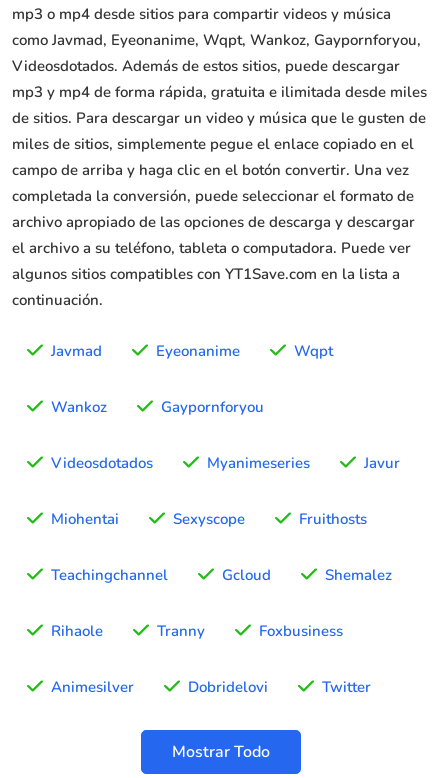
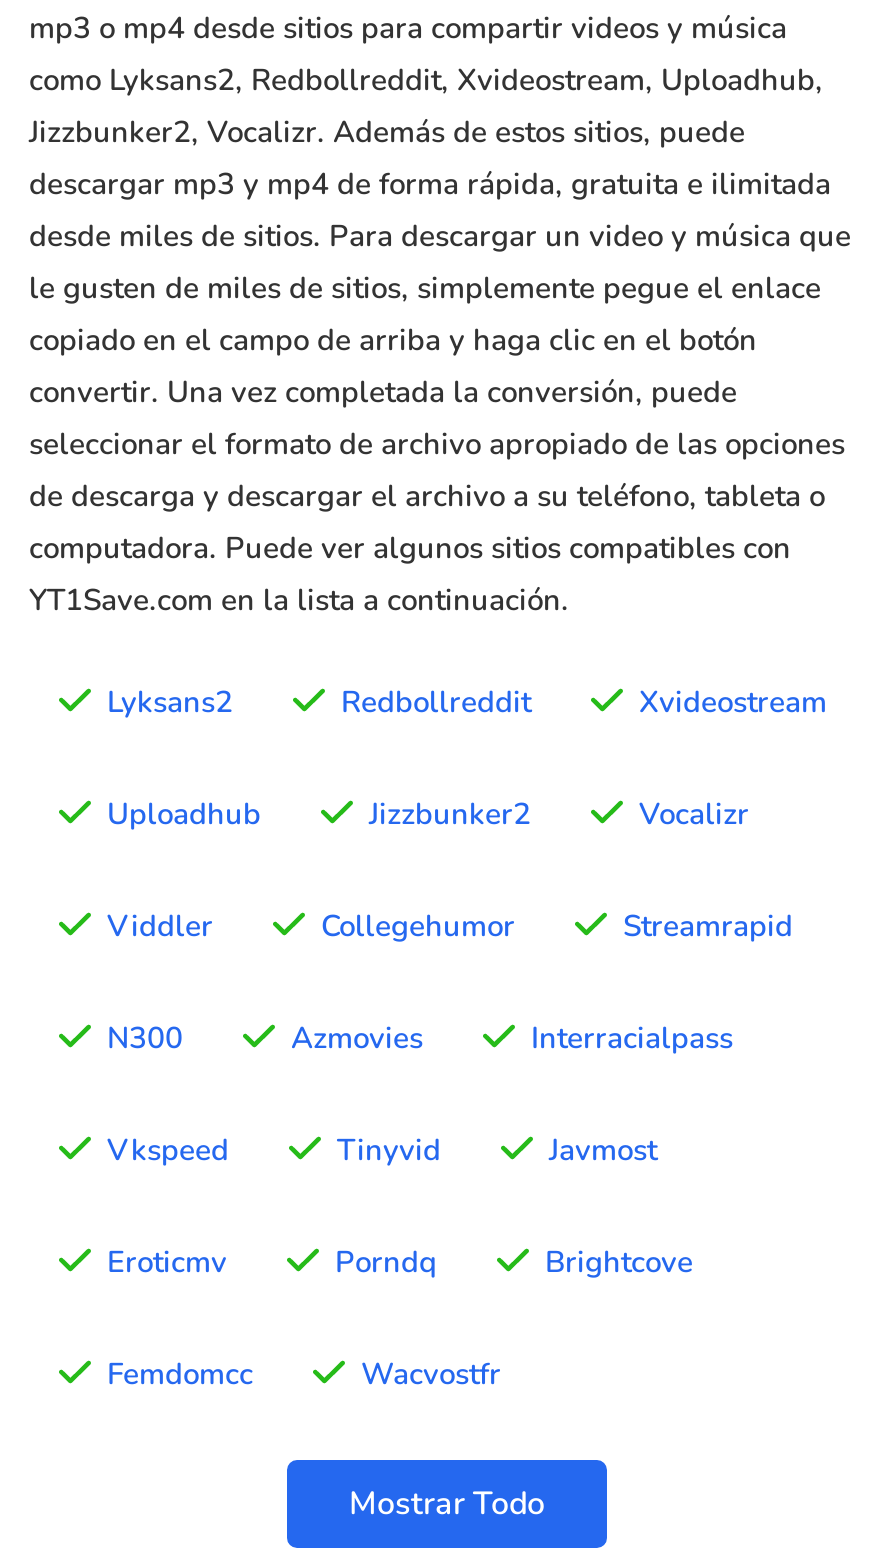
[12,30,427,310] como Javmad, Eyeonanime, Wqpt, Wankoz, Gaypornforyou, | Videosdotados. Además de estos sitios, puede descargar | mp3 y mp4 de forma rápida, gratuita e ilimitada desde miles | de sitios. Para descargar un video y música que le gusten de | miles de sitios, simplemente pegue el enlace copiado en el | campo de arriba y haga clic en el botón convertir. Una vez | completada la conversión, puede seleccionar el formato de | archivo apropiado de las opciones de descarga y descargar | el archivo a su teléfono, tableta o computadora. Puede ver | algunos sitios compatibles con YT1Save.com en la lista a | continuación. -> [29,60,851,620] como Lyksans2, Redbollreddit, Xvideostream, Uploadhub, | Jizzbunker2, Vocalizr. Además de estos sitios, puede | descargar mp3 y mp4 de forma rápida, gratuita e ilimitada | desde miles de sitios. Para descargar un video y música que | le gusten de miles de sitios, simplemente pegue el enlace | copiado en el campo de arriba y haga clic en el botón | convertir. Una vez completada la conversión, puede | seleccionar el formato de archivo apropiado de las opciones | de descarga y descargar el archivo a su teléfono, tableta o | computadora. Puede ver algunos sitios compatibles con | YT1Save.com en la lista a continuación.
[51,341,333,361] Javmad | Eyeonanime | Wqpt -> [107,682,827,722] Lyksans2 | Redbollreddit | Xvideostream
[51,397,264,417] Wankoz | Gaypornforyou -> [107,794,749,834] Uploadhub | Jizzbunker2 | Vocalizr
[51,453,400,473] Videosdotados | Myanimeseries | Javur -> [107,906,793,946] Viddler | Collegehumor | Streamrapid
[51,509,367,529] Miohentai | Sexyscope | Fruithosts -> [107,1018,733,1058] N300 | Azmovies | Interracialpass
[51,565,392,585] Teachingchannel | Gcloud | Shemalez -> [107,1130,657,1170] Vkspeed | Tinyvid | Javmost
[51,621,343,641] Rihaole | Tranny | Foxbusiness -> [107,1242,693,1282] Eroticmv | Porndq | Brightcove
[51,677,371,697] Animesilver | Dobridelovi | Twitter -> [107,1354,501,1394] Femdomcc | Wacvostfr

